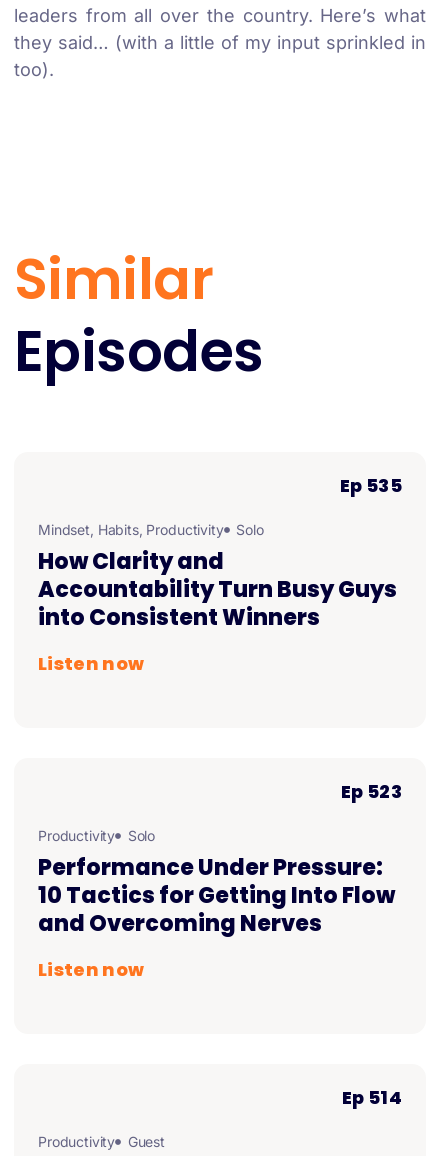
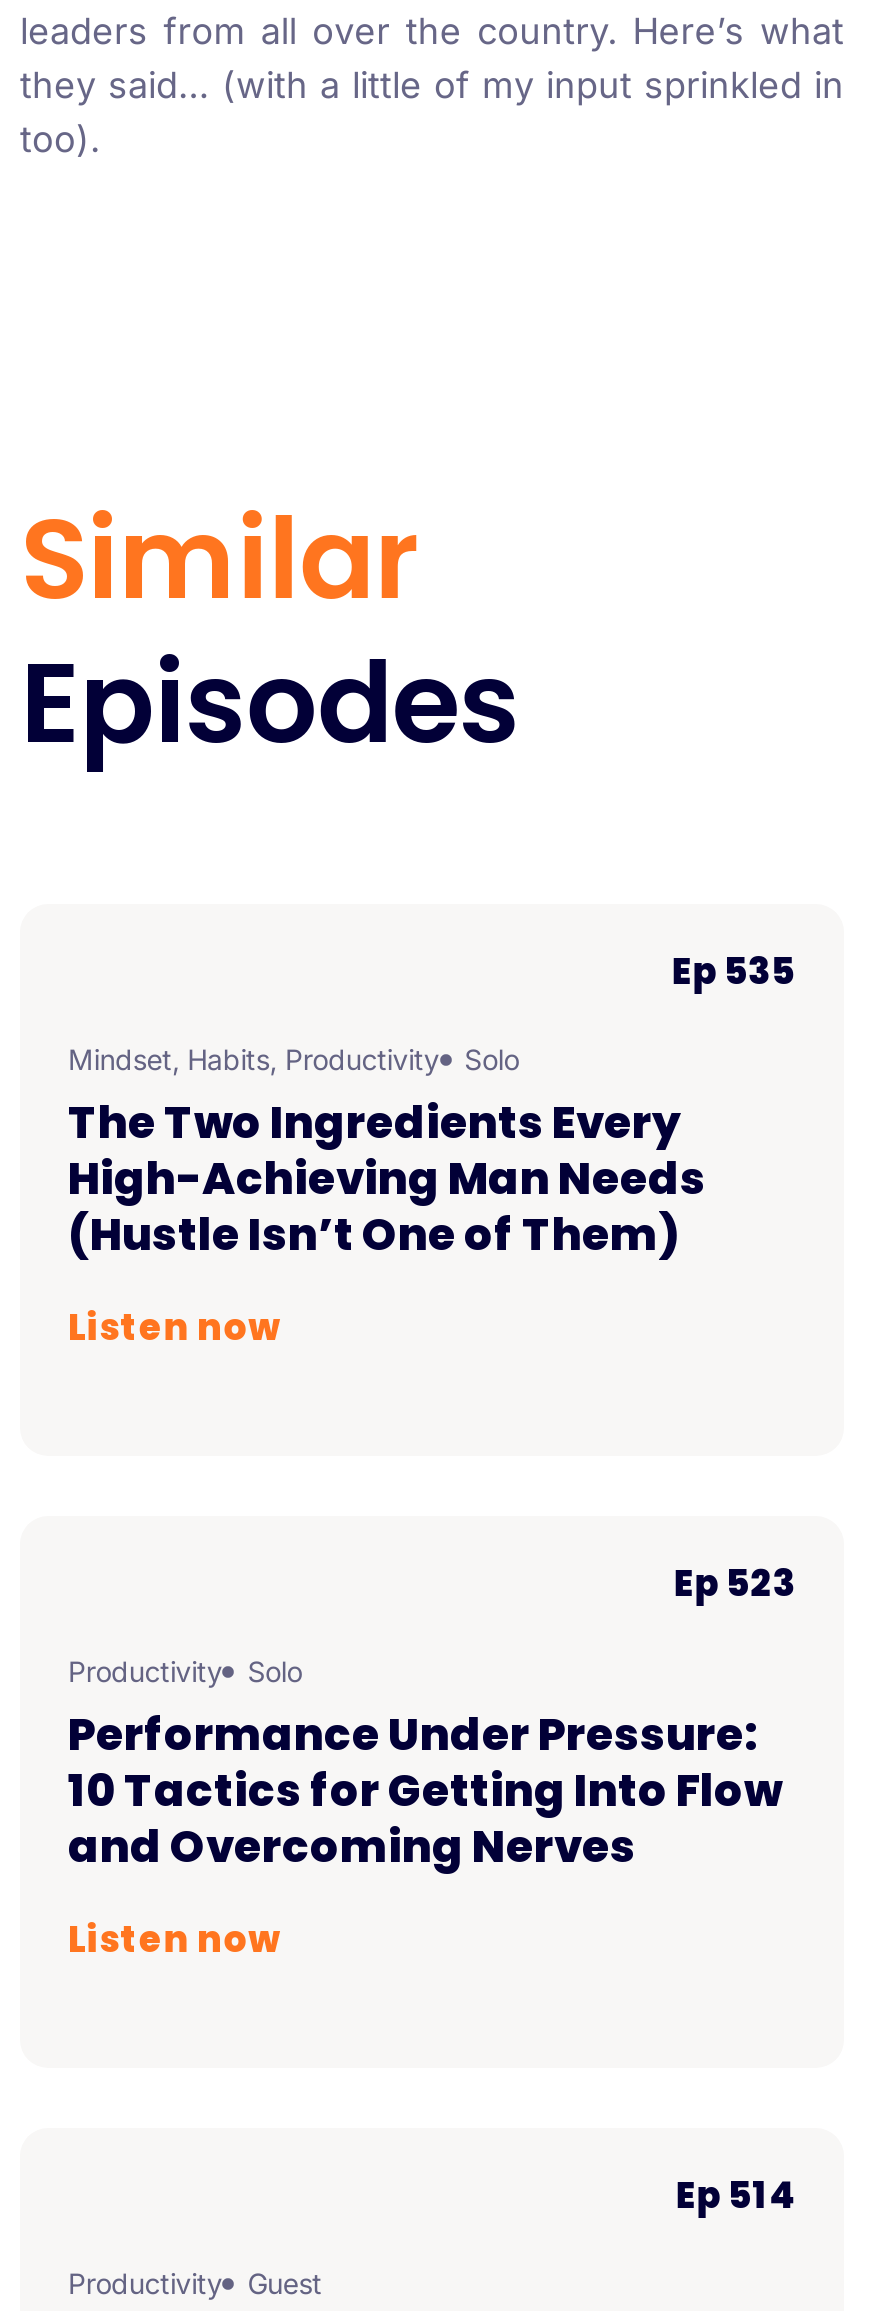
[38,546,397,633] How Clarity and | Accountability Turn Busy Guys | into Consistent Winners -> [68,1092,706,1266] The Two Ingredients Every | High-Achieving Man Needs | (Hustle Isn’t One of Them)

